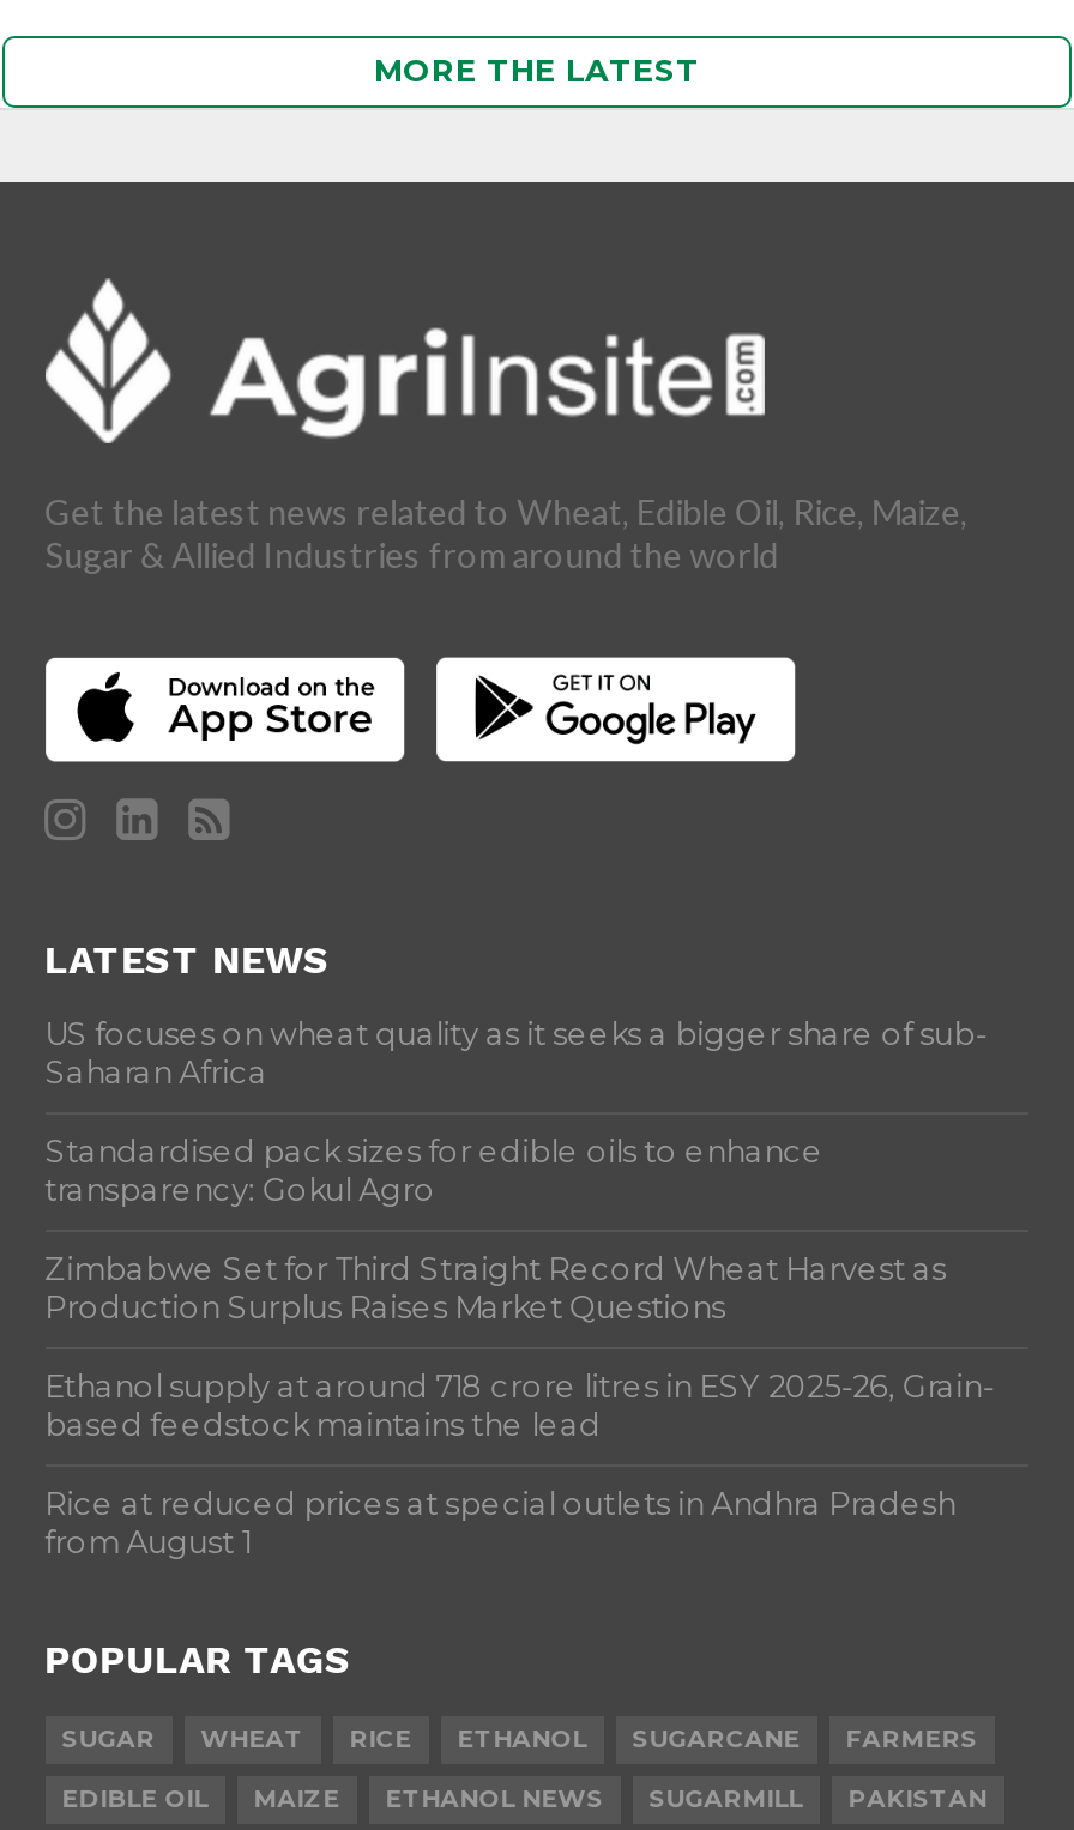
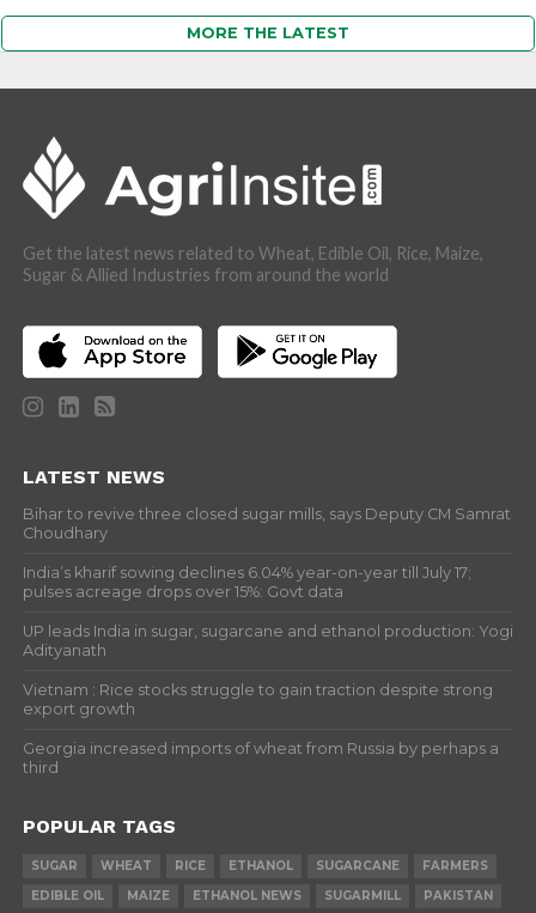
[45,1015,987,1090] US focuses on wheat quality as it seeks a bigger share of sub- | Saharan Africa -> [22,504,511,542] Bihar to revive three closed sugar mills, says Deputy CM Samrat | Choudhary
[45,1133,824,1207] Standardised pack sizes for edible oils to enhance | transparency: Gokul Agro -> [22,563,471,600] India’s kharif sowing declines 6.04% year-on-year till July 17; | pulses acreage drops over 15%: Govt data
[45,1250,946,1325] Zimbabwe Set for Third Straight Record Wheat Harvest as | Production Surplus Raises Market Questions -> [22,622,513,659] UP leads India in sugar, sugarcane and ethanol production: Yogi | Adityanath
[45,1368,994,1442] Ethanol supply at around 718 crore litres in ESY 2025-26, Grain- | based feedstock maintains the lead -> [22,680,493,717] Vietnam : Rice stocks struggle to gain traction despite strong | export growth
[45,1485,956,1559] Rice at reduced prices at special outlets in Andhra Pradesh | from August 1 -> [22,739,499,776] Georgia increased imports of wheat from Russia by perhaps a | third

